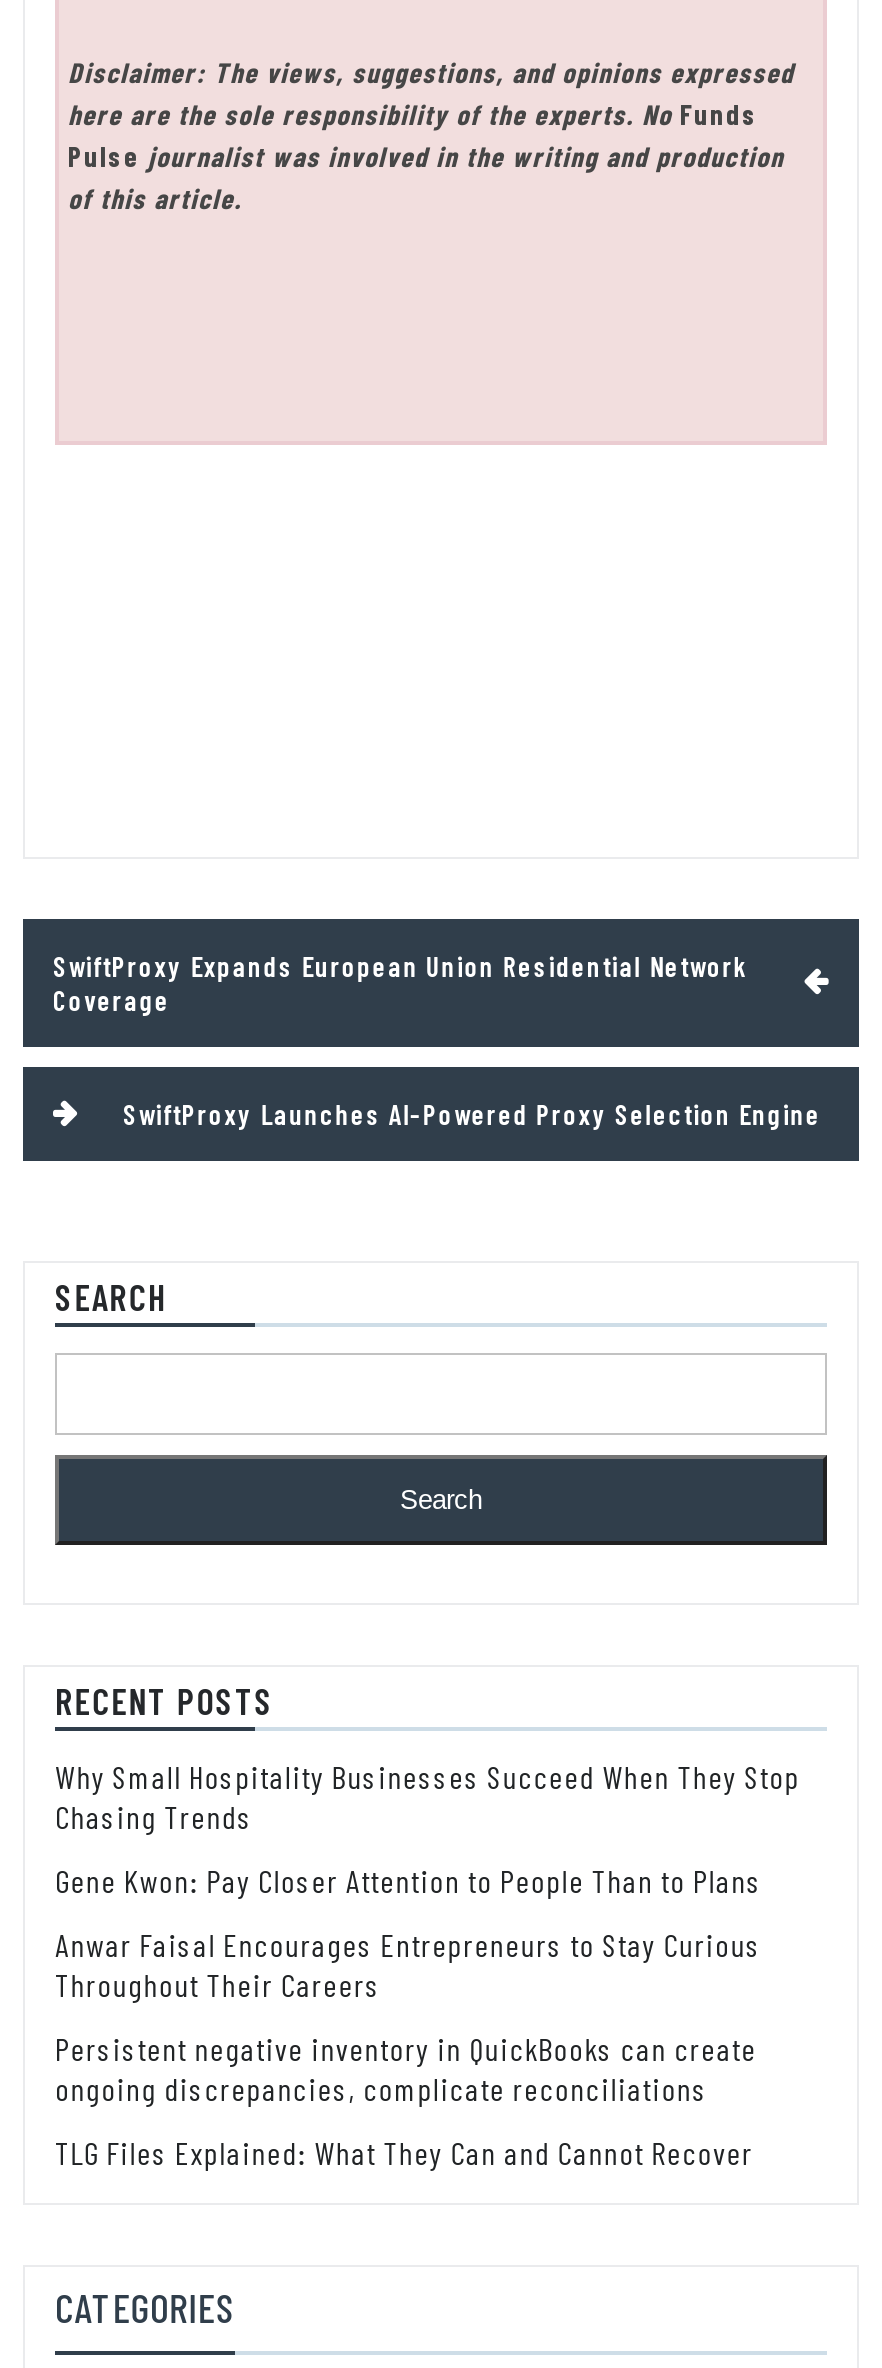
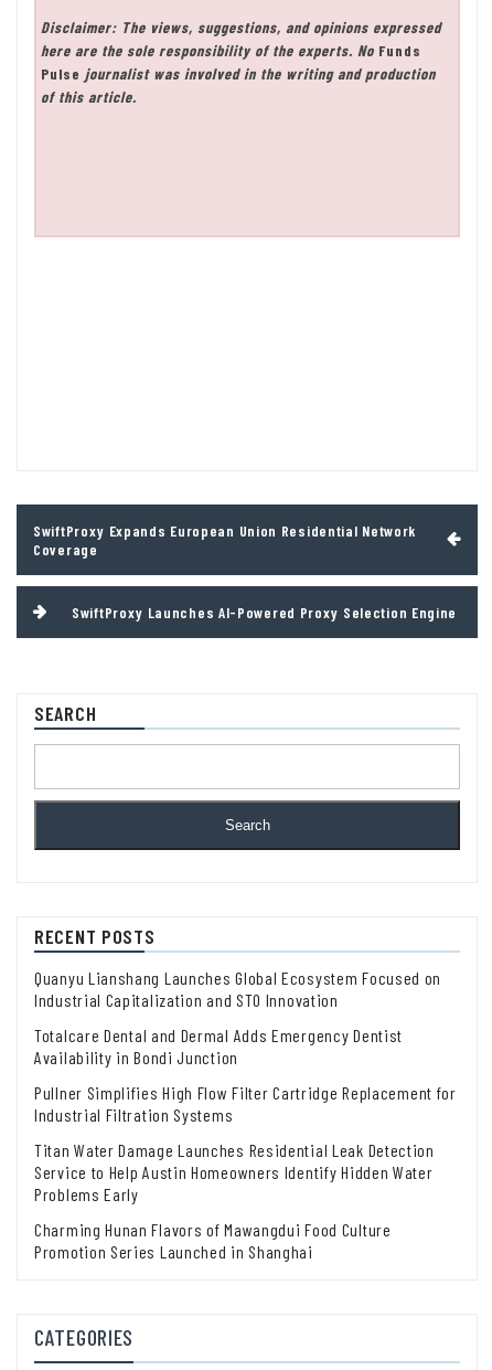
[55,1757,800,1835] Why Small Hospitality Businesses Succeed When They Stop | Chasing Trends -> [34,967,441,1010] Quanyu Lianshang Launches Global Ecosystem Focused on | Industrial Capitalization and STO Innovation
[55,1861,762,1899] Gene Kwon: Pay Closer Attention to People Than to Plans -> [34,1025,403,1068] Totalcare Dental and Dermal Adds Emergency Dentist | Availability in Bondi Junction
[55,1925,761,2003] Anwar Faisal Encourages Entrepreneurs to Stay Curious | Throughout Their Careers -> [34,1082,456,1125] Pullner Simplifies High Flow Filter Cartridge Replacement for | Industrial Filtration Systems
[55,2029,757,2107] Persistent negative inventory in QuickBooks can create | ongoing discrepancies, complicate reconciliations -> [34,1139,434,1205] Titan Water Damage Launches Residential Leak Detection | Service to Help Austin Homeowners Identify Hidden Water | Problems Early
[55,2133,753,2171] TLG Files Explained: What They Can and Cannot Recover -> [34,1219,391,1262] Charming Hunan Flavors of Mawangdui Food Culture | Promotion Series Launched in Shanghai

